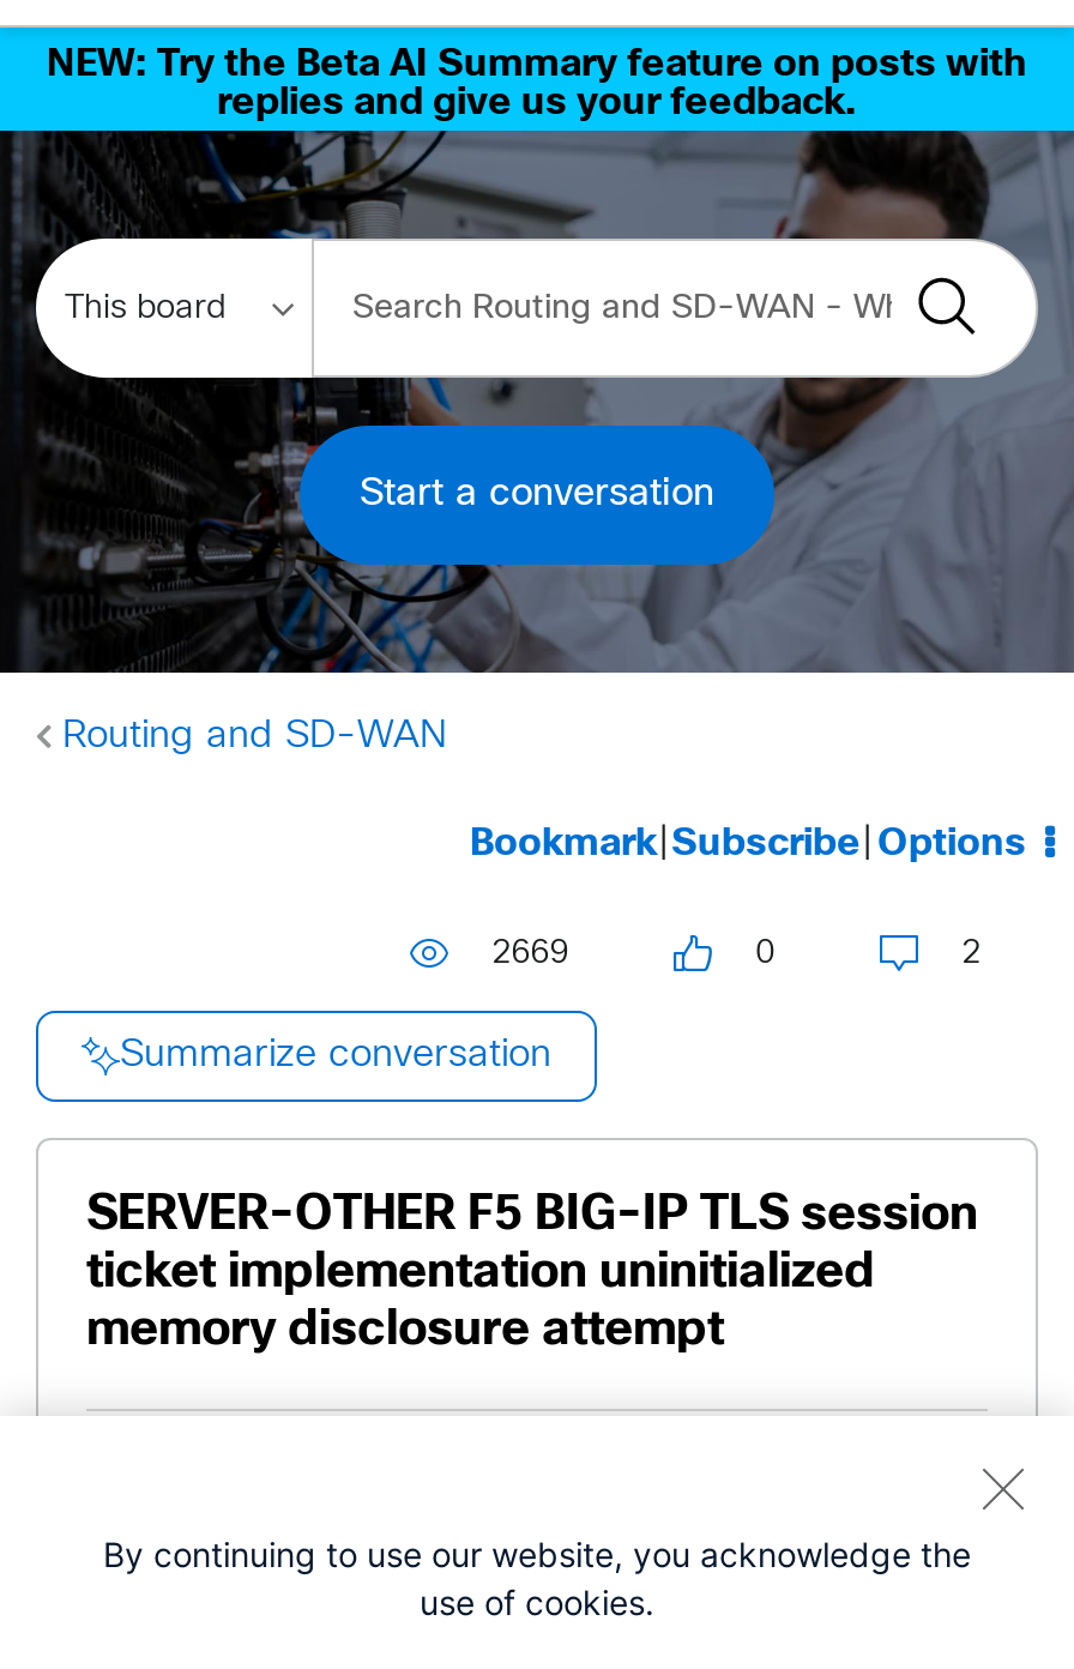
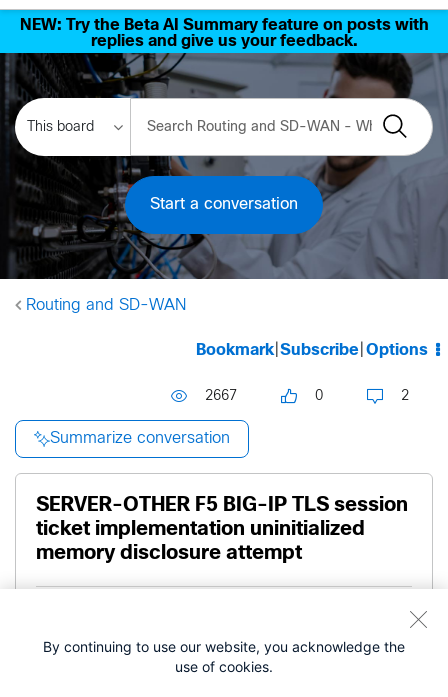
[491,939,568,970] 2669 -> [205,390,237,403] 2667

